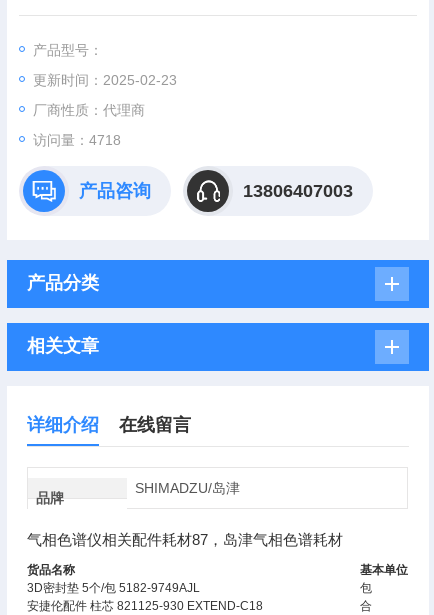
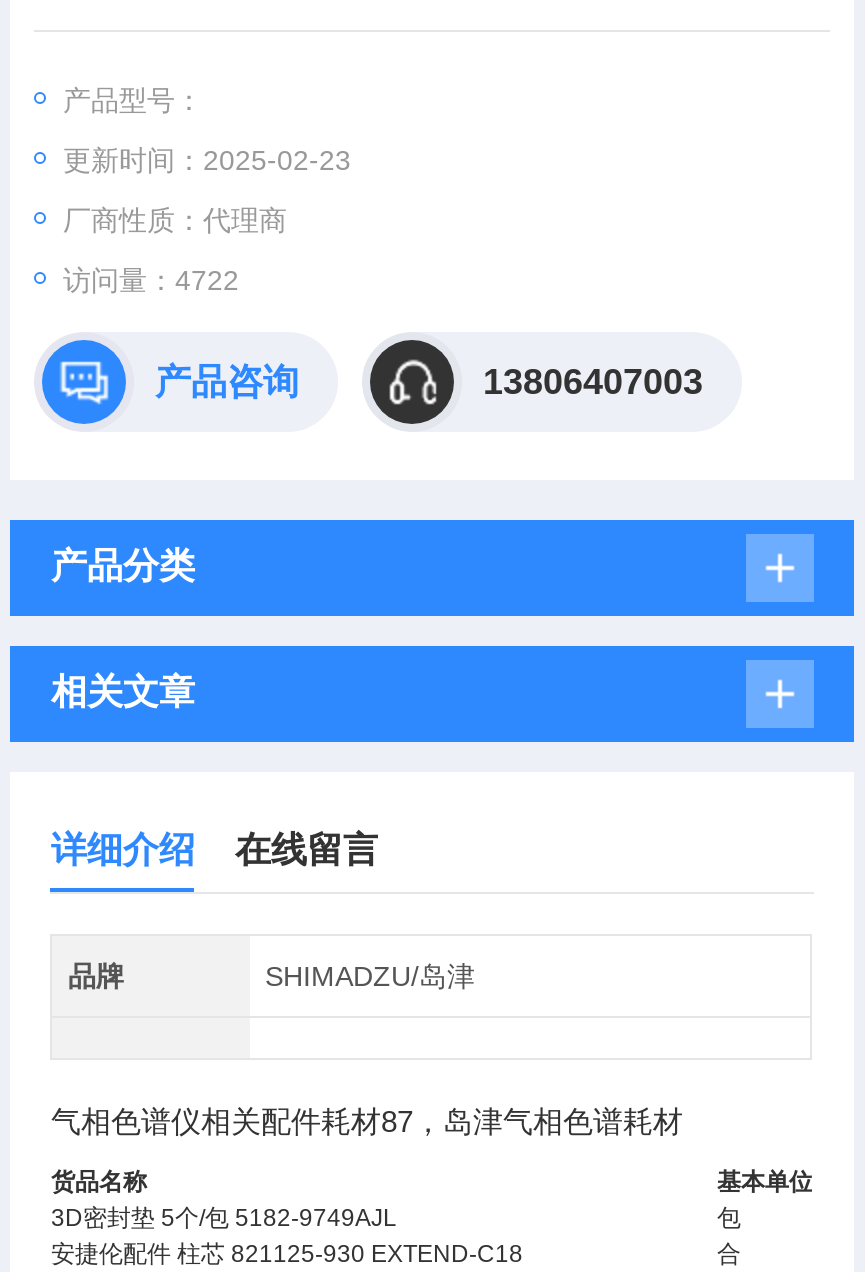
[33,132,121,148] 访问量：4718 -> [63,264,239,296] 访问量：4722

